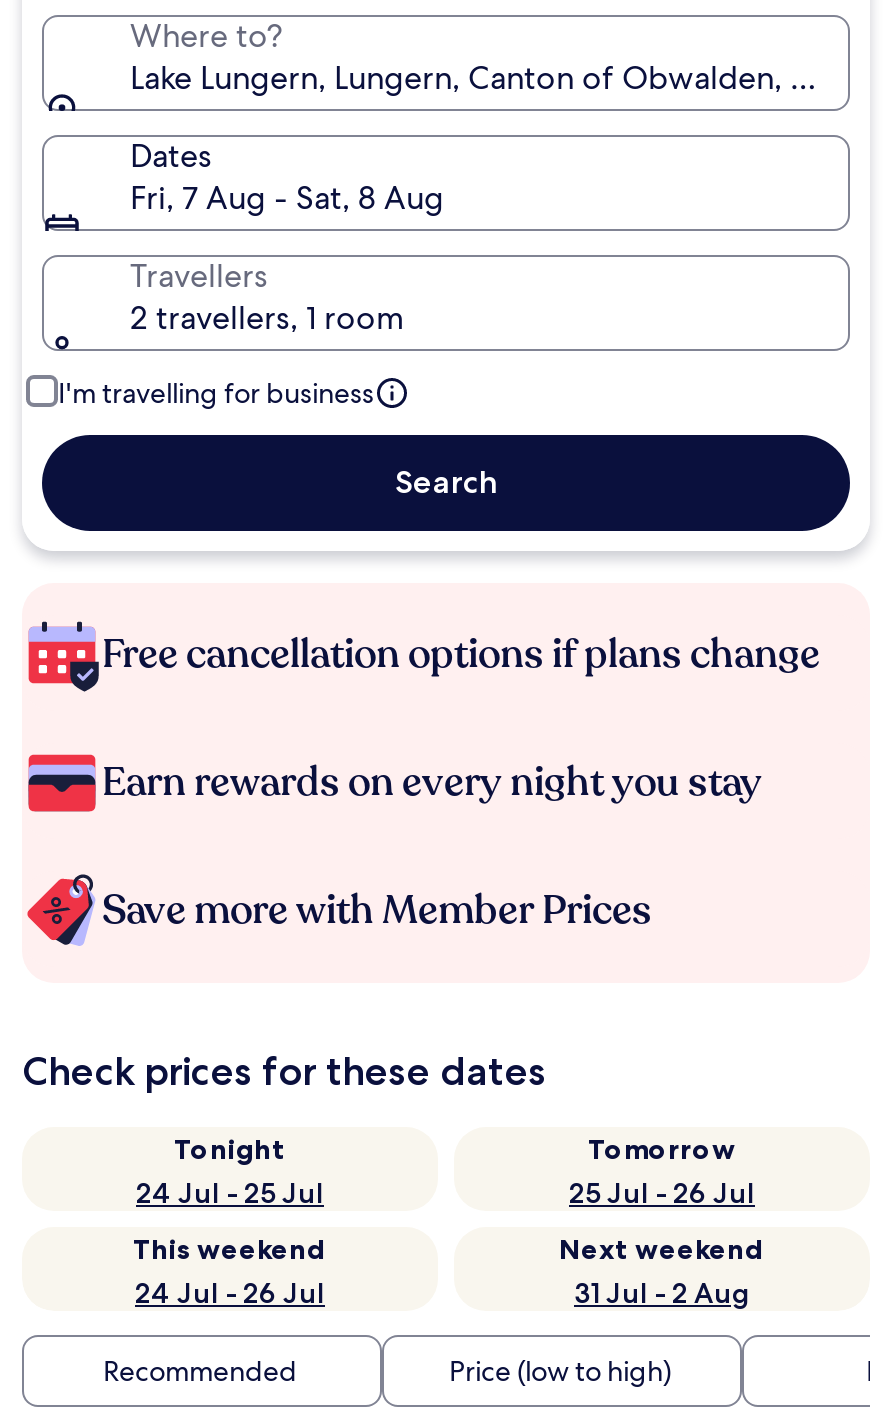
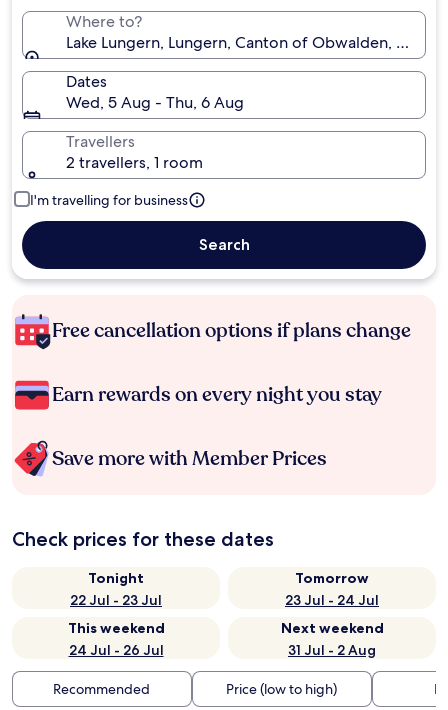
[130,177,444,219] Fri, 7 Aug - Sat, 8 Aug -> [66,92,244,113] Wed, 5 Aug - Thu, 6 Aug
[136,1175,324,1211] 24 Jul - 25 Jul -> [70,591,162,609] 22 Jul - 23 Jul
[569,1175,755,1211] 25 Jul - 26 Jul -> [285,591,379,609] 23 Jul - 24 Jul

